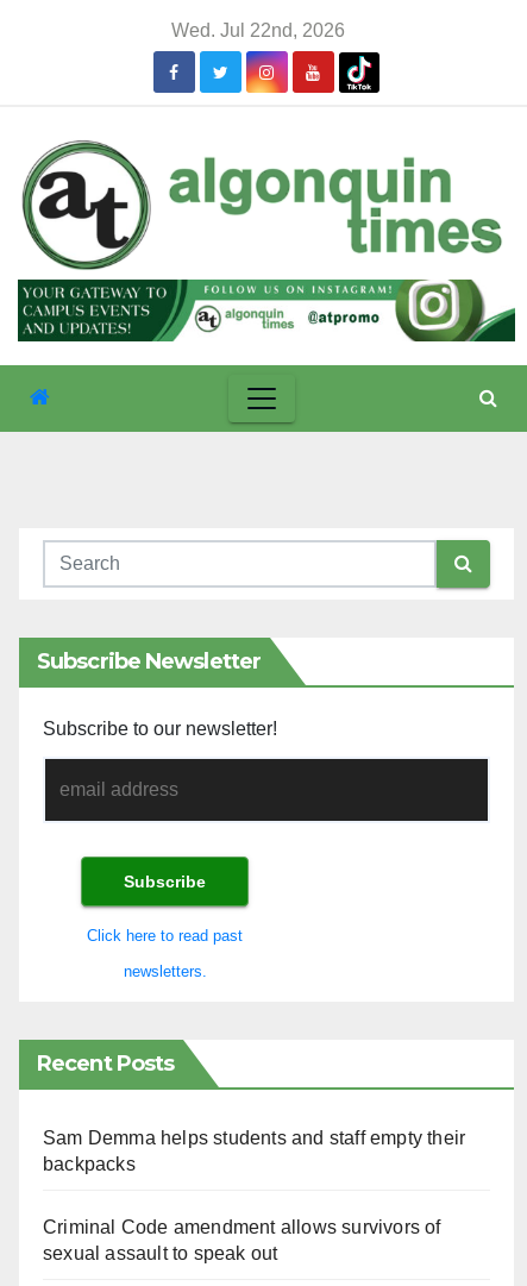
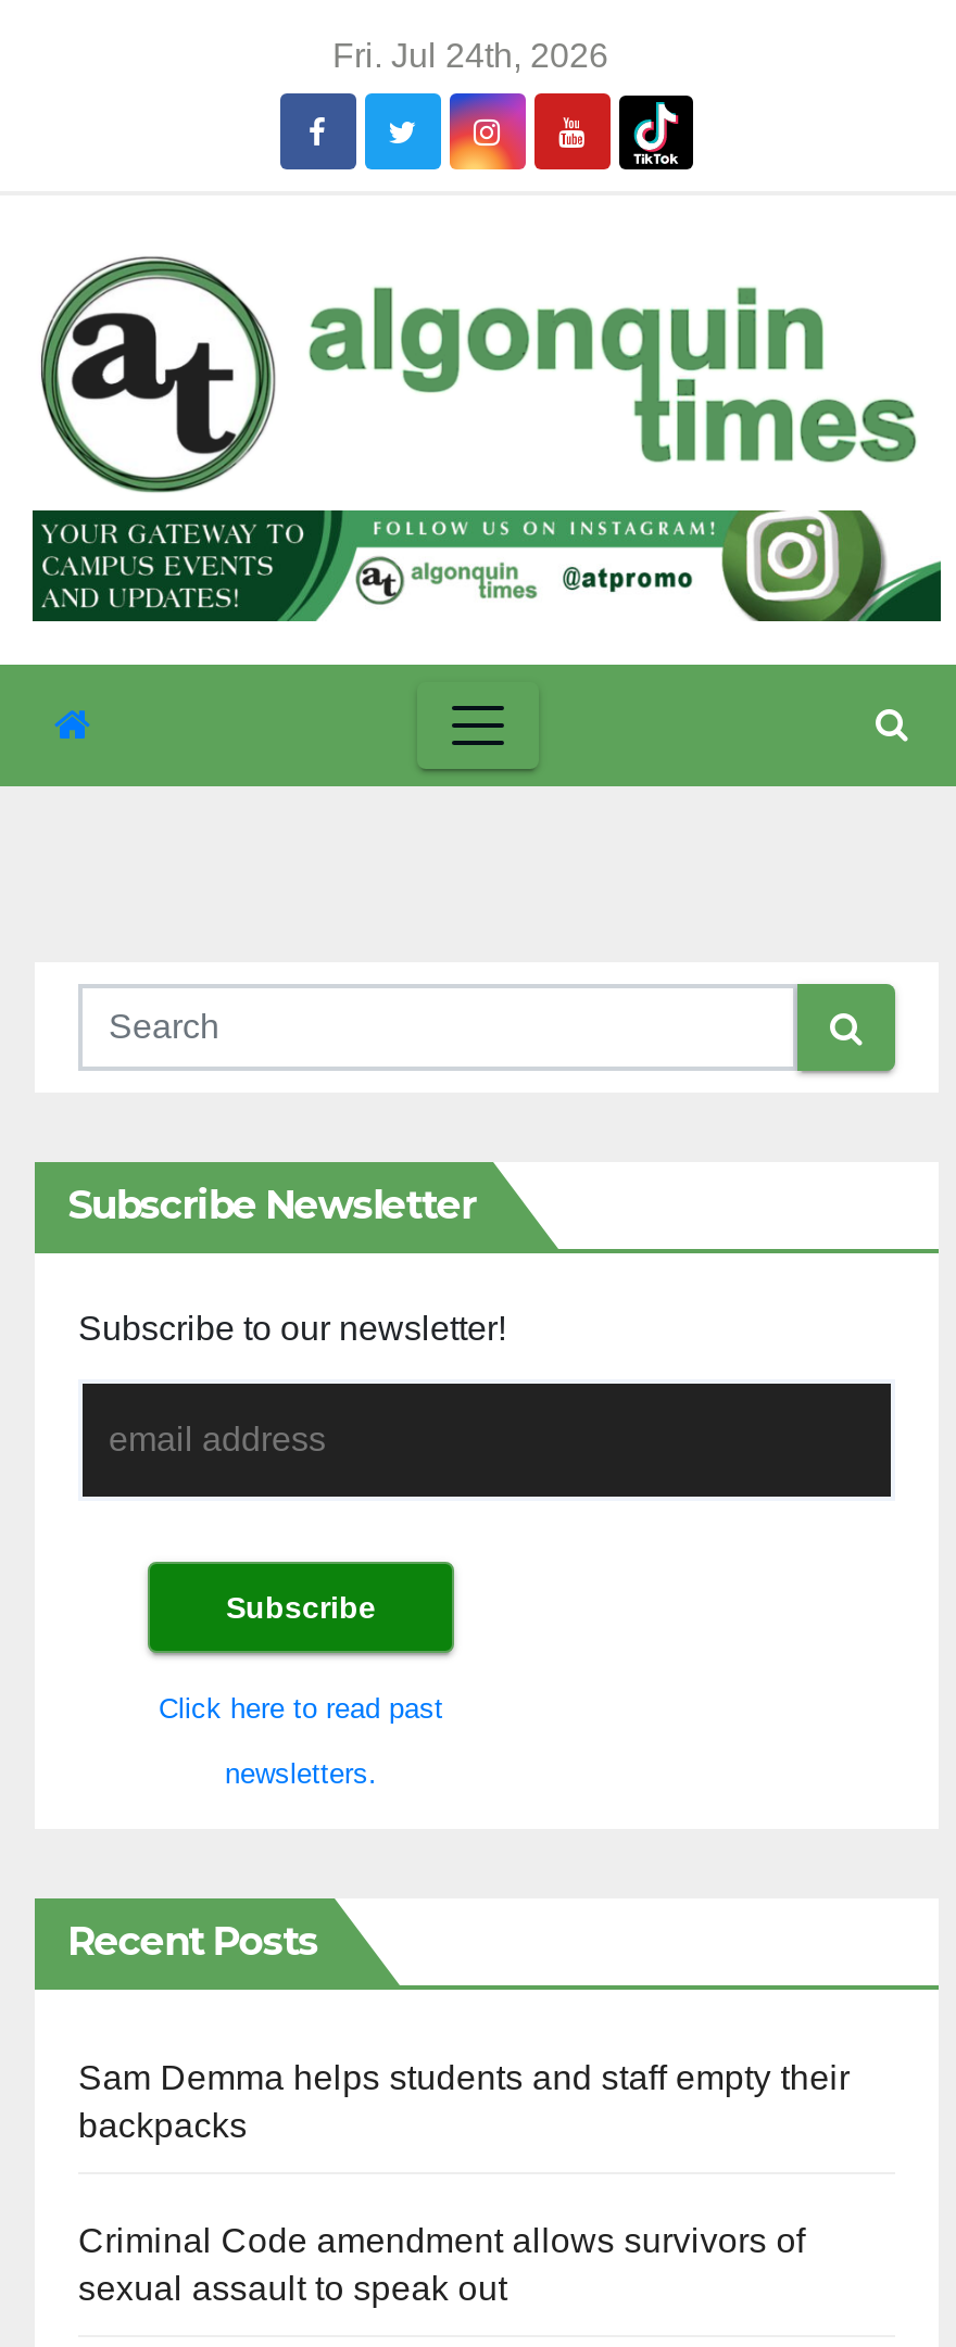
[171,20,344,40] Wed. Jul 22nd, 2026 -> [332,37,608,74] Fri. Jul 24th, 2026

